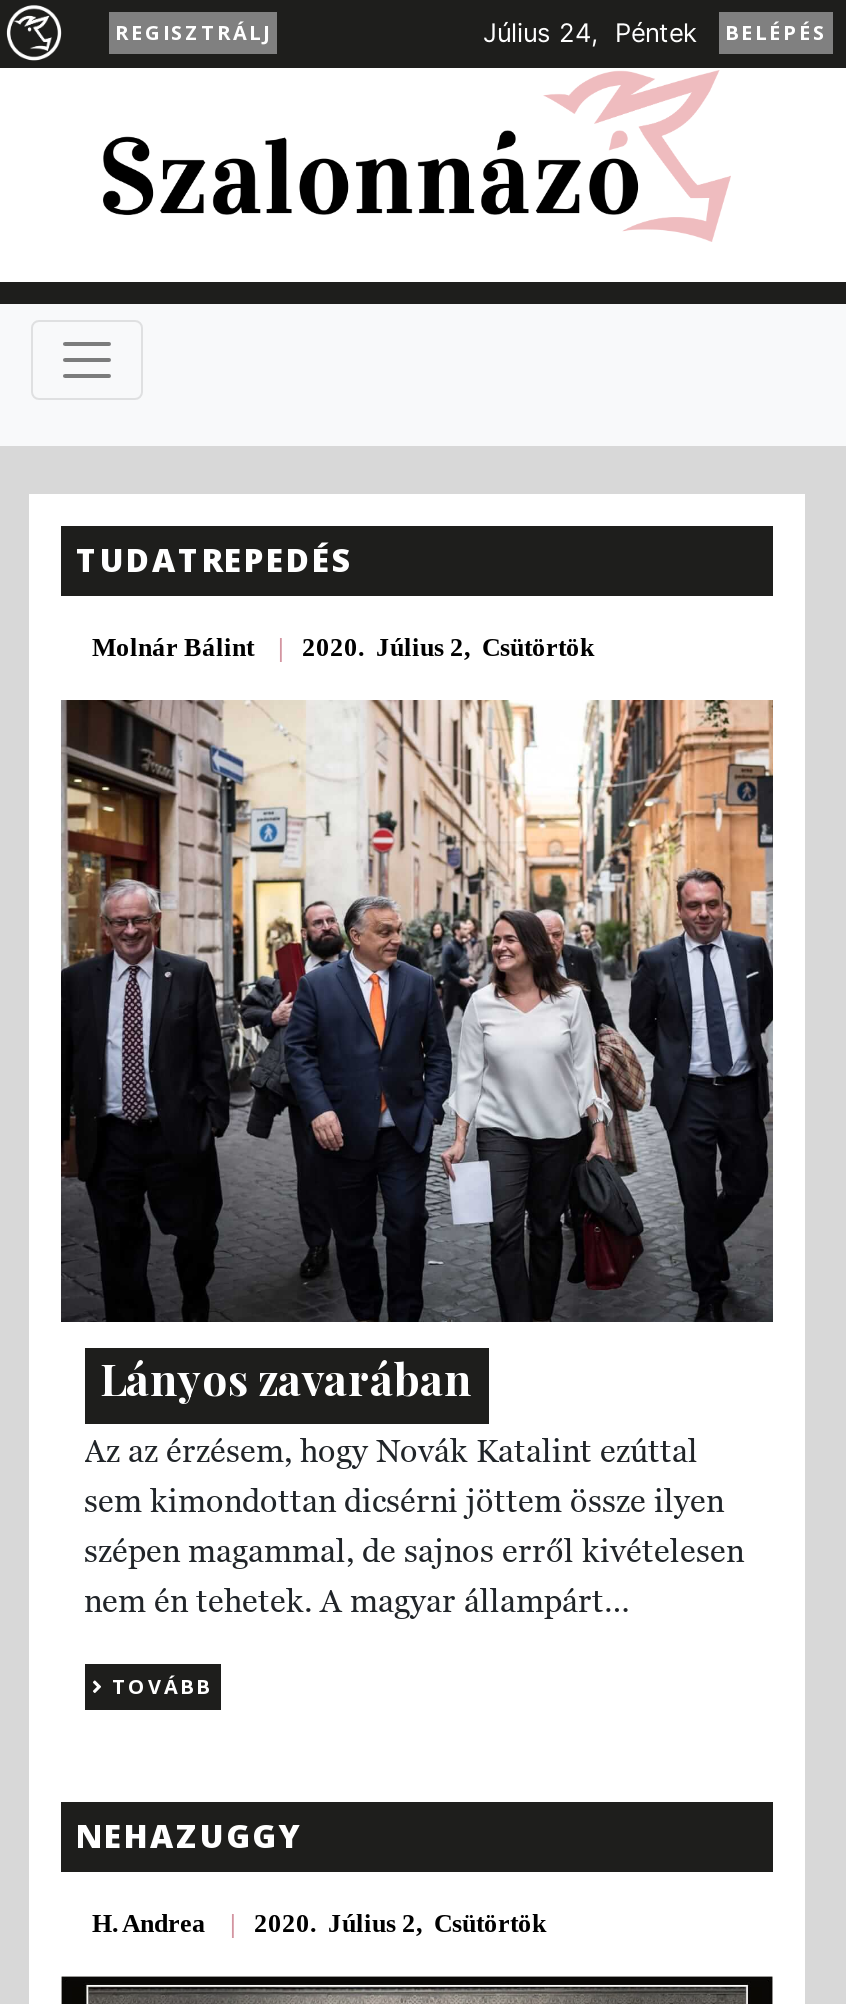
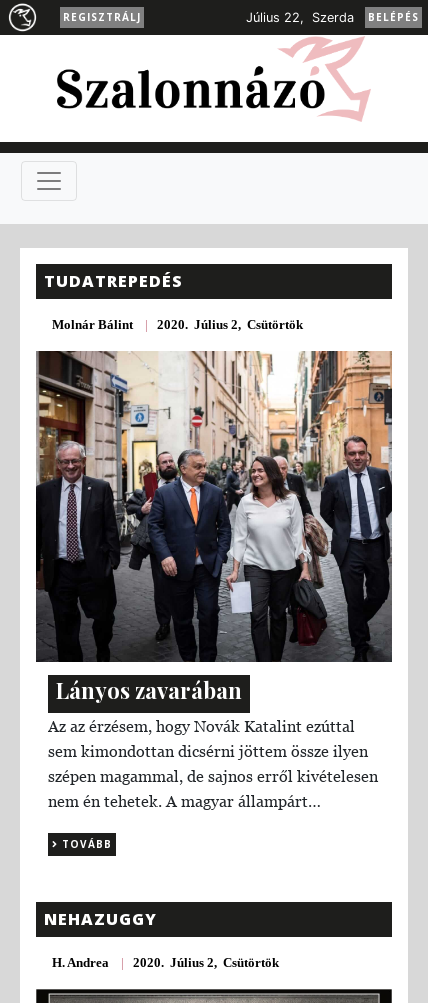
[467,18,697,48] Július 24, Péntek -> [238,10,354,25] Július 22, Szerda

